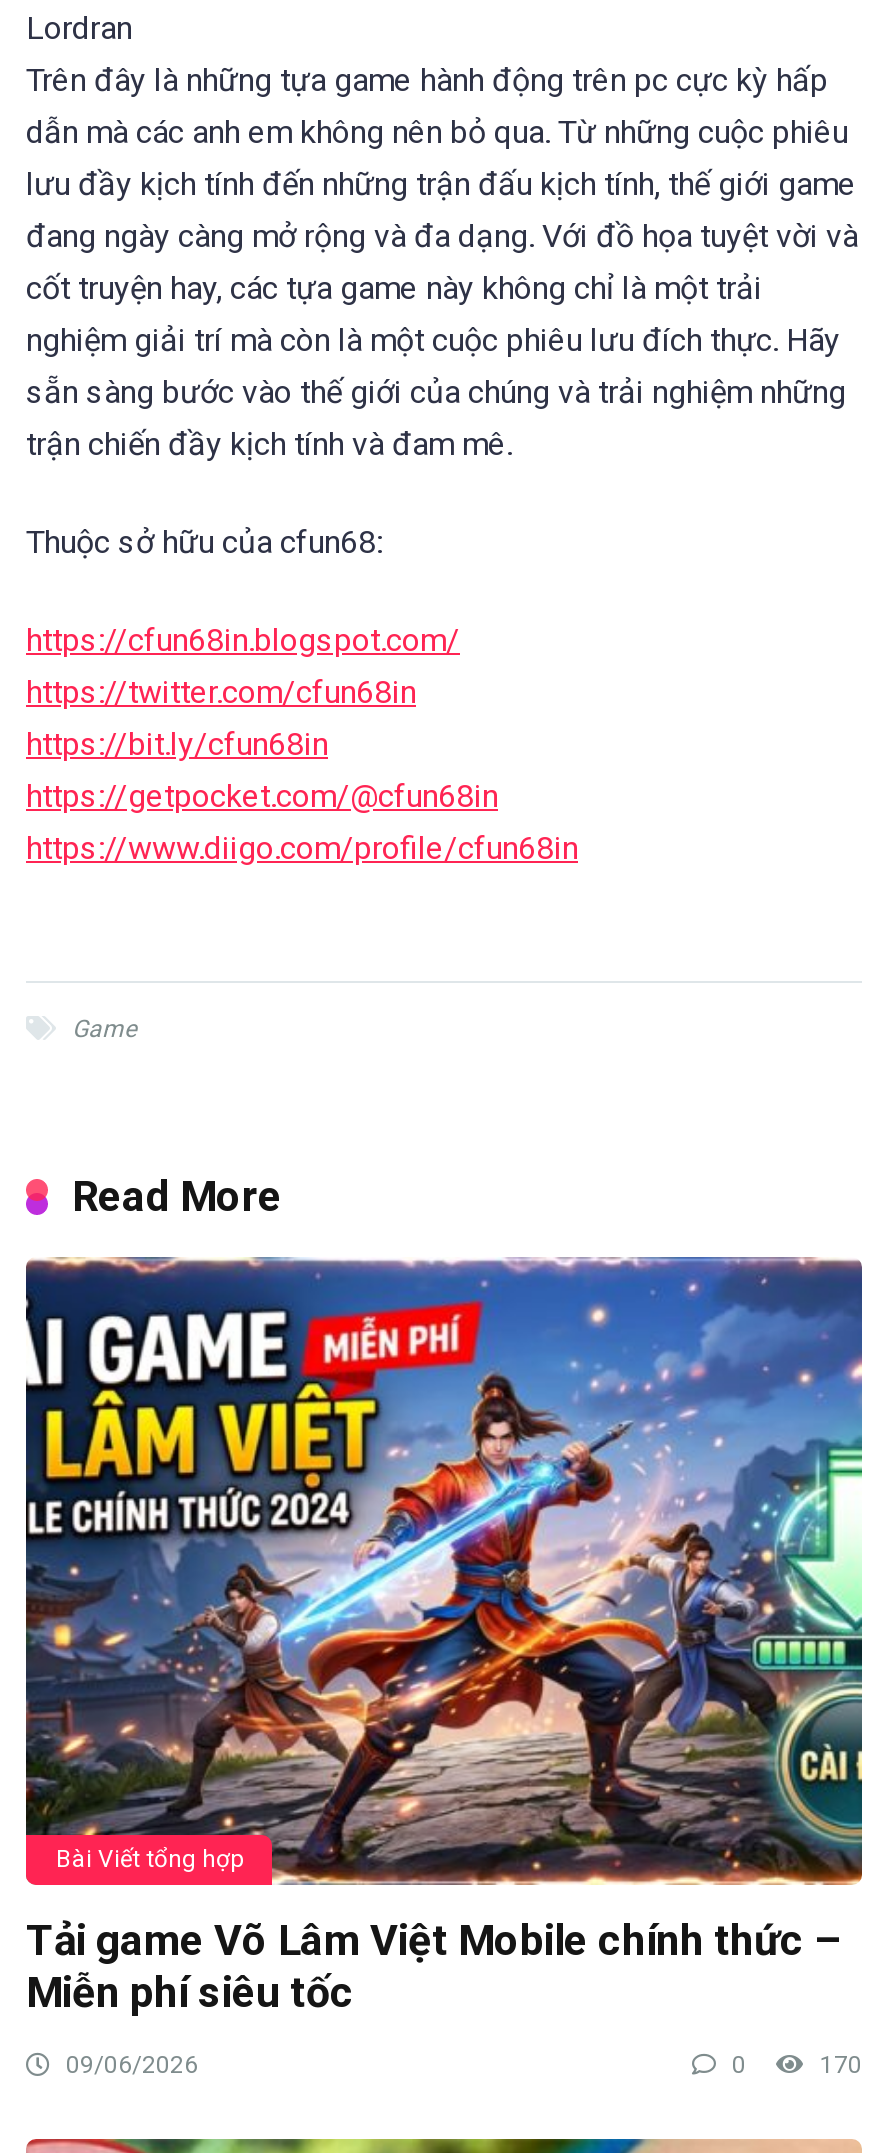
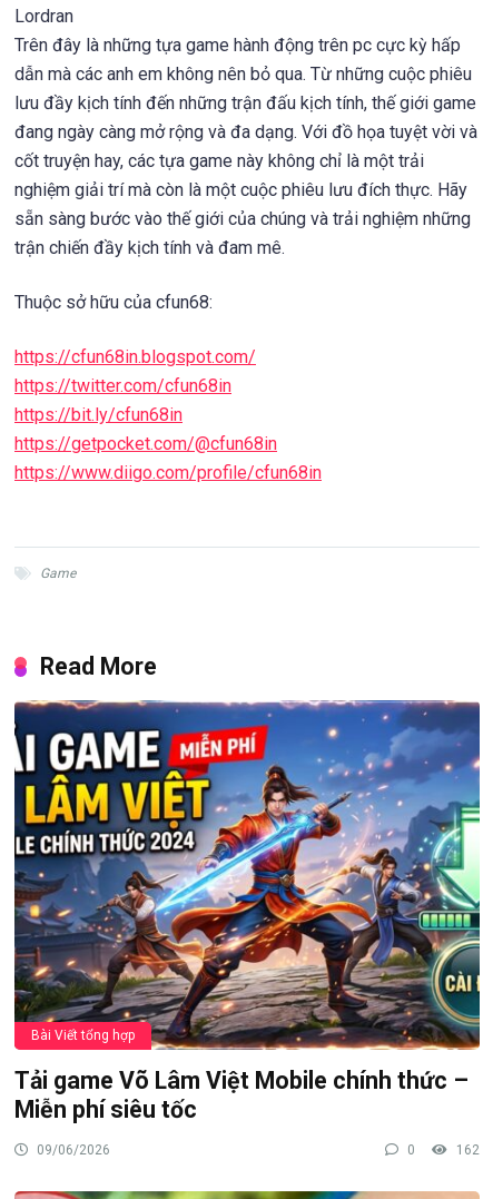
[814,2051,862,2079] 170 -> [453,1142,480,1158] 162

